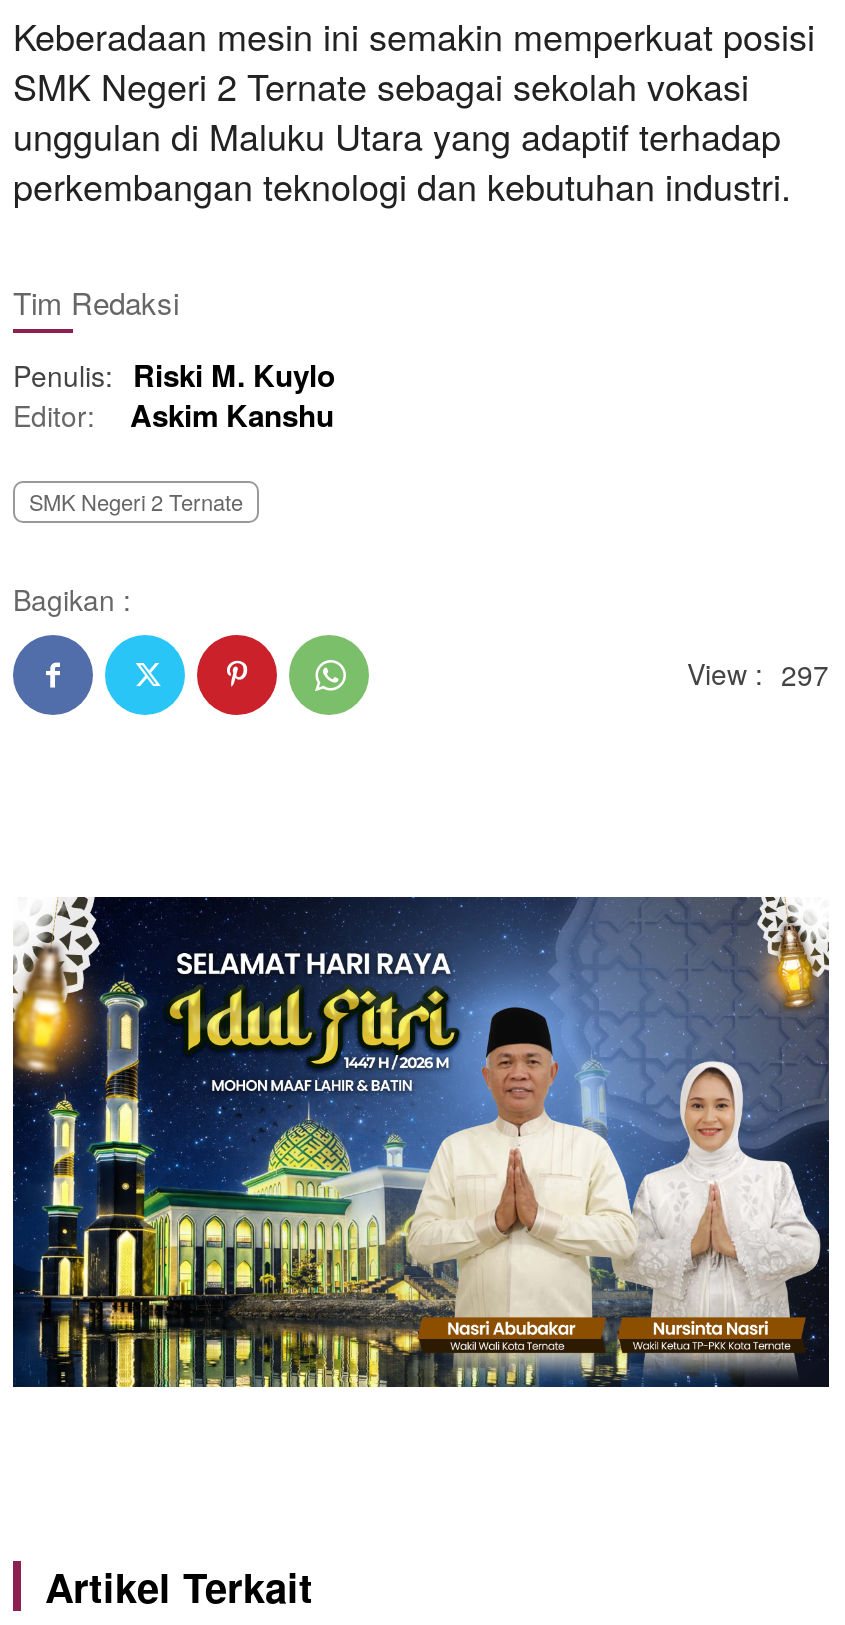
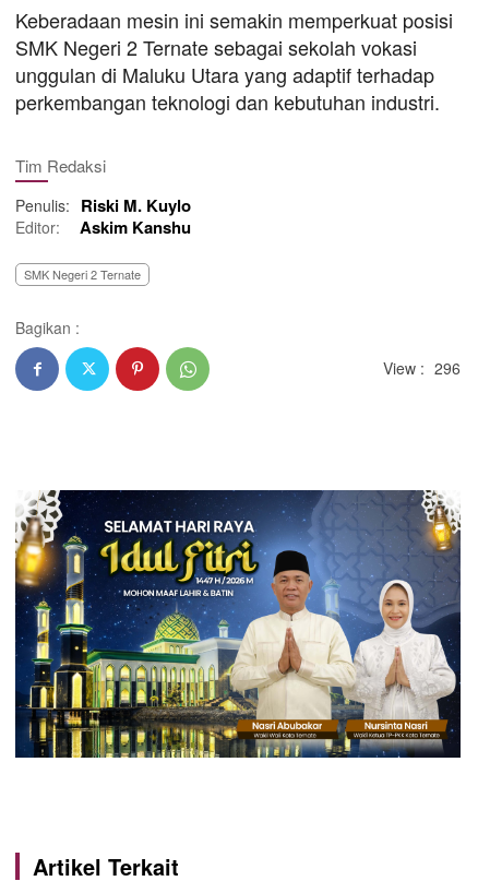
[687,654,829,694] View : 297 -> [383,357,461,379] View : 296

